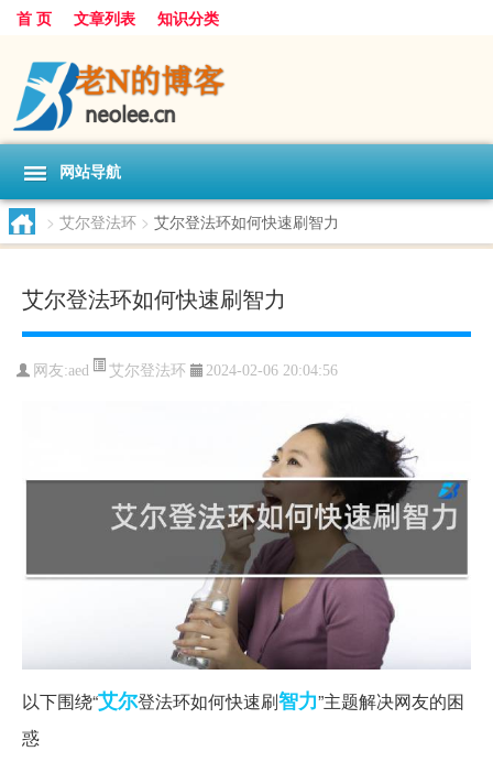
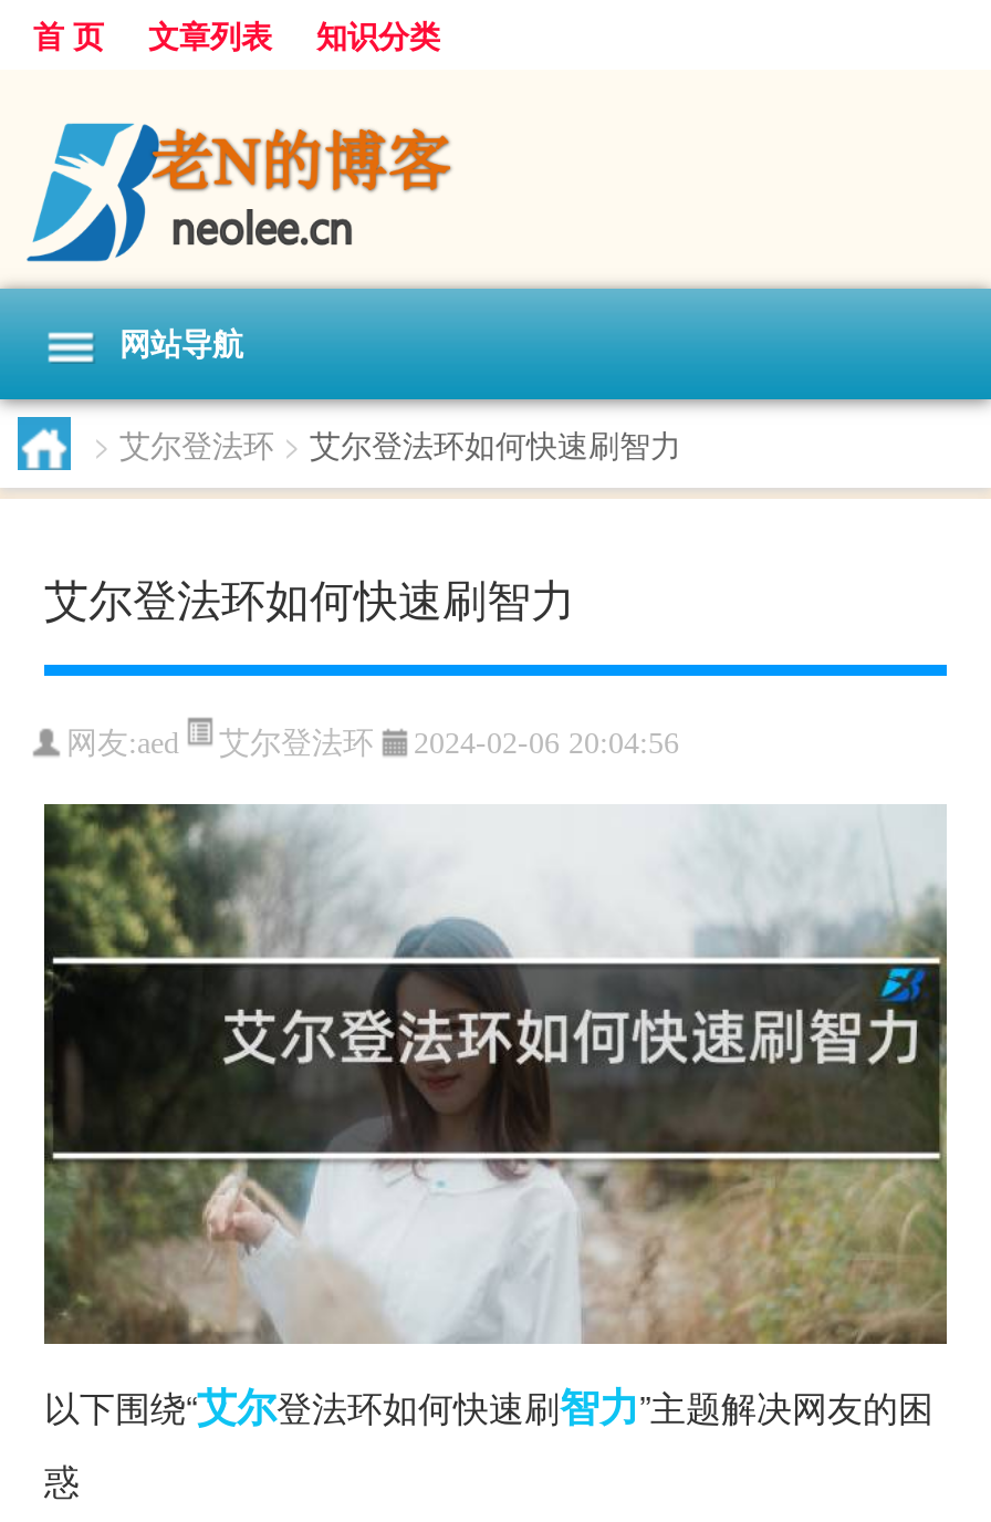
[22,401,471,671] [image] -> [42,802,949,1346] [image]

